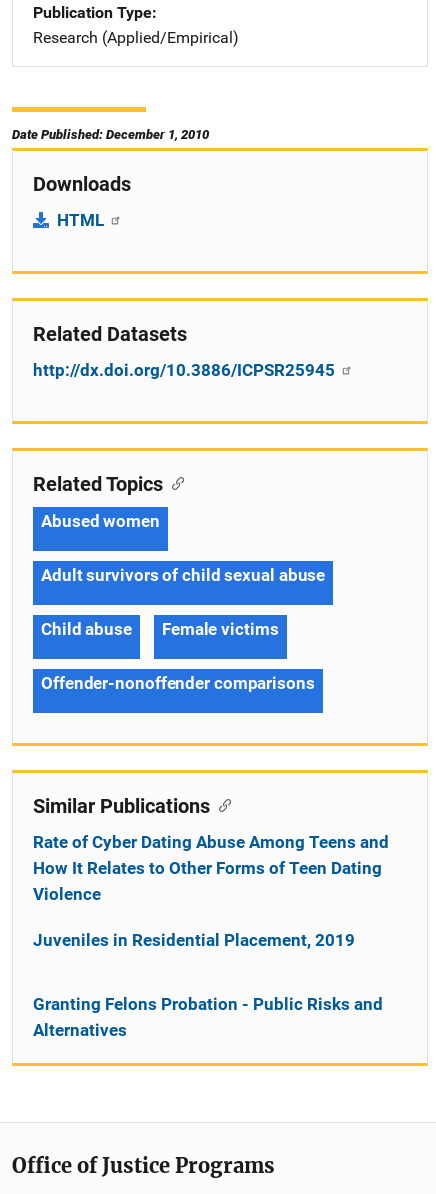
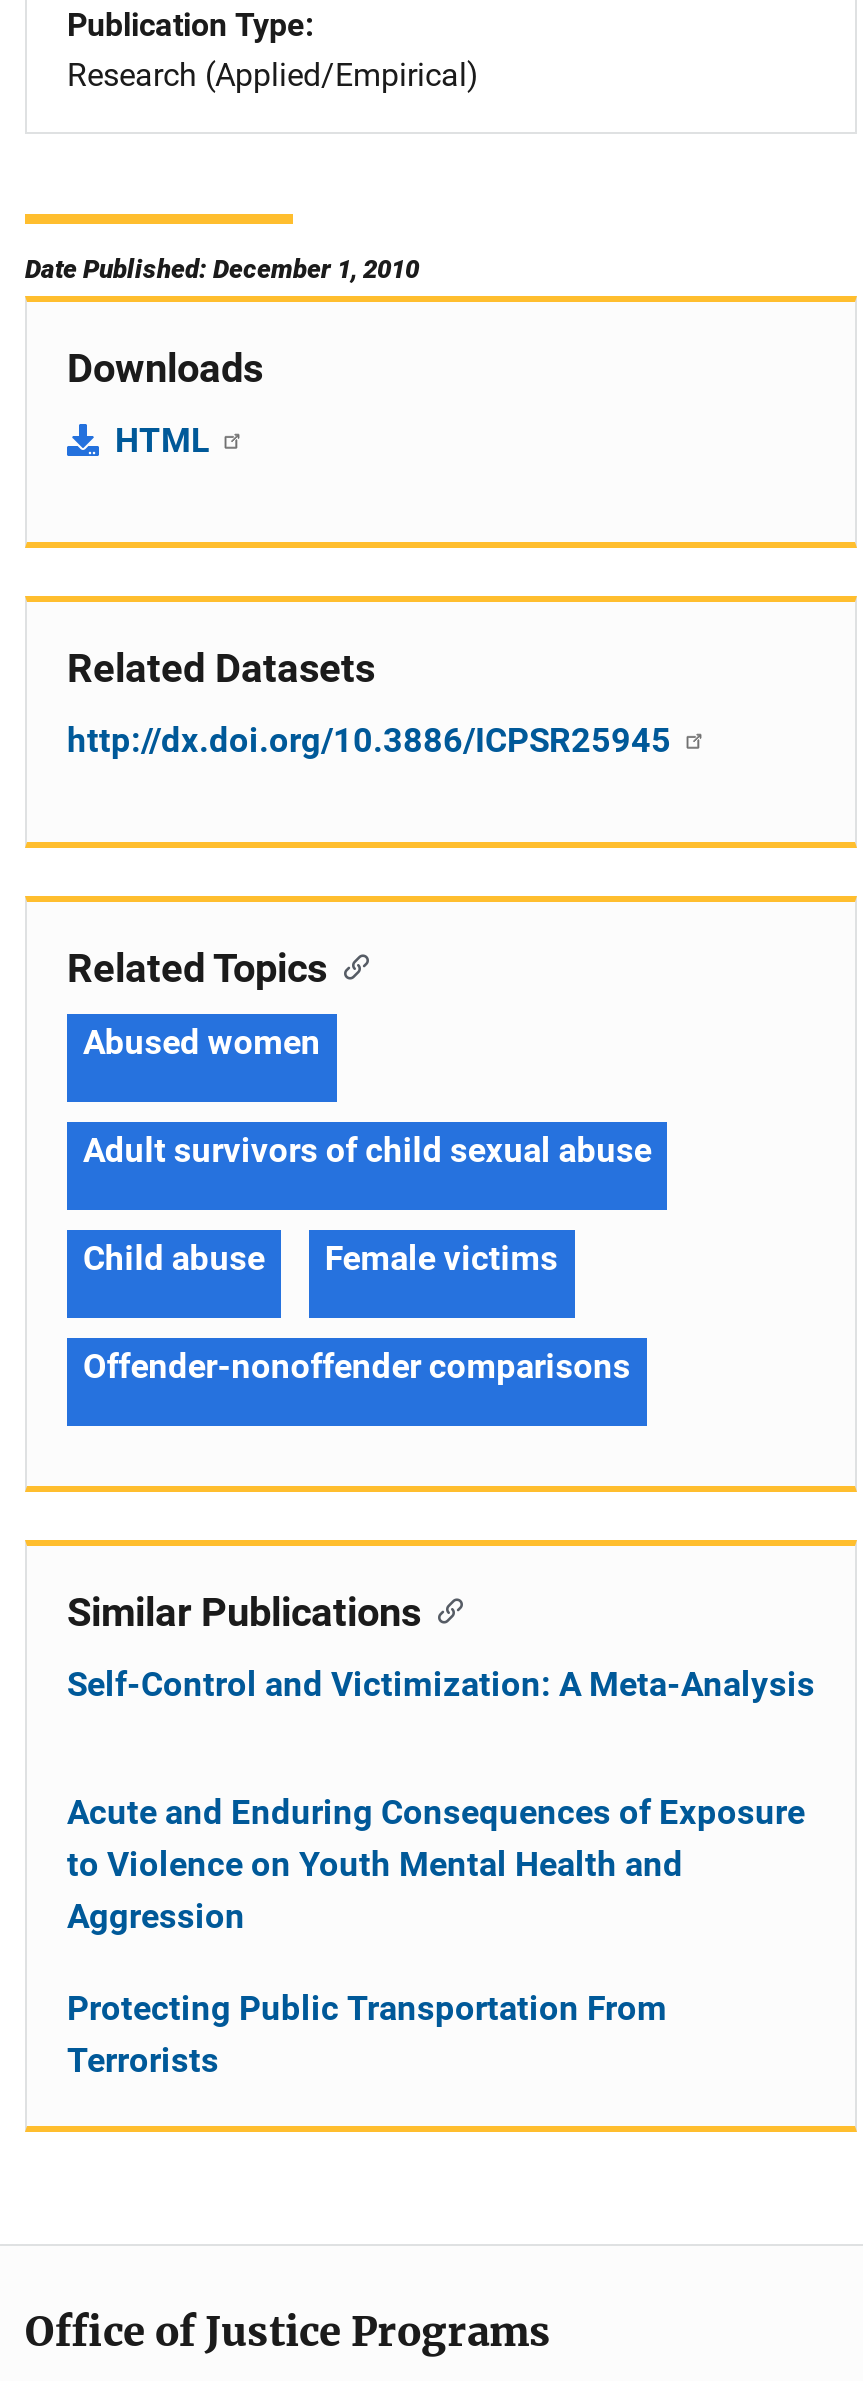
[33,832,389,904] Rate of Cyber Dating Abuse Among Teens and | How It Relates to Other Forms of Teen Dating | Violence -> [67,1664,815,1704] Self-Control and Victimization: A Meta-Analysis
[33,930,355,950] Juveniles in Residential Placement, 2019 -> [67,1792,805,1936] Acute and Enduring Consequences of Exposure | to Violence on Youth Mental Health and | Aggression
[33,994,383,1040] Granting Felons Probation - Public Risks and | Alternatives -> [67,1988,667,2080] Protecting Public Transportation From | Terrorists

